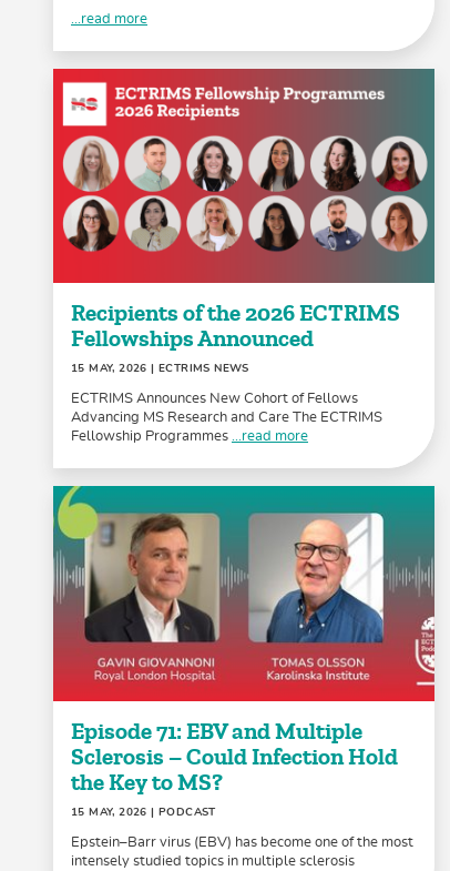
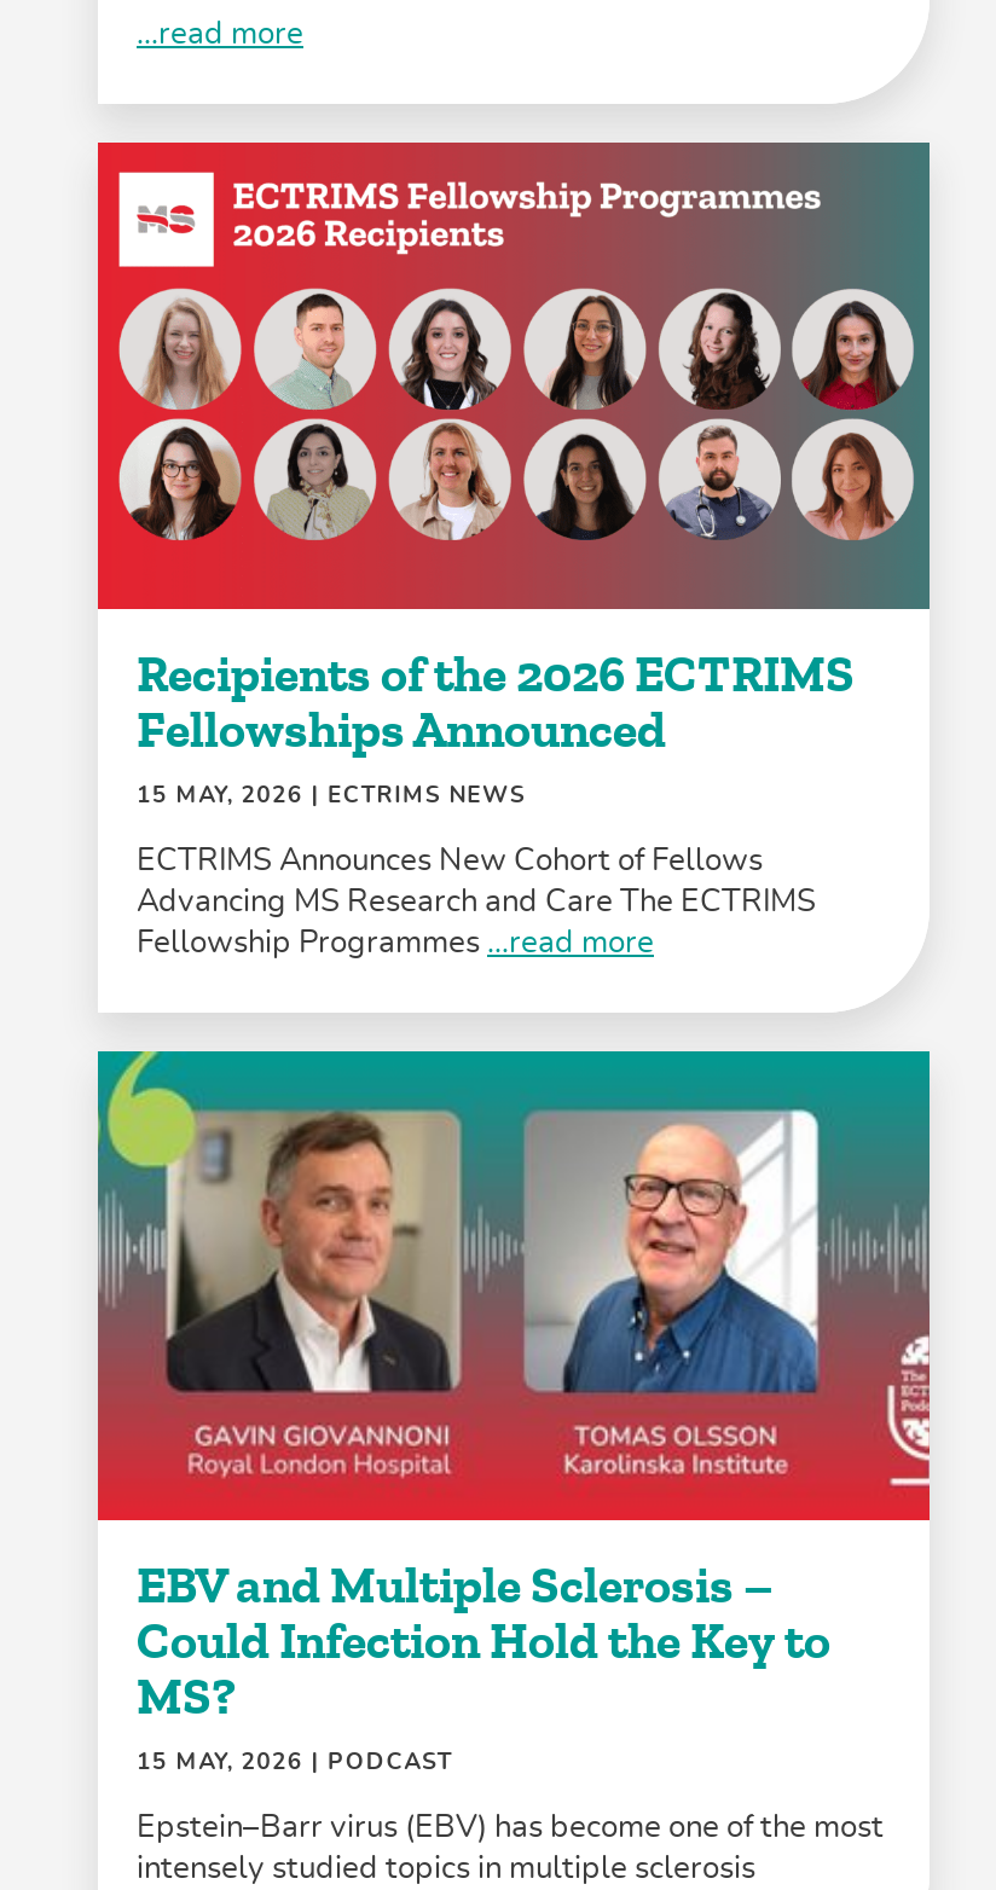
[71,718,398,796] Episode 71: EBV and Multiple | Sclerosis – Could Infection Hold | the Key to MS? -> [137,1556,830,1727] EBV and Multiple Sclerosis – | Could Infection Hold the Key to | MS?

